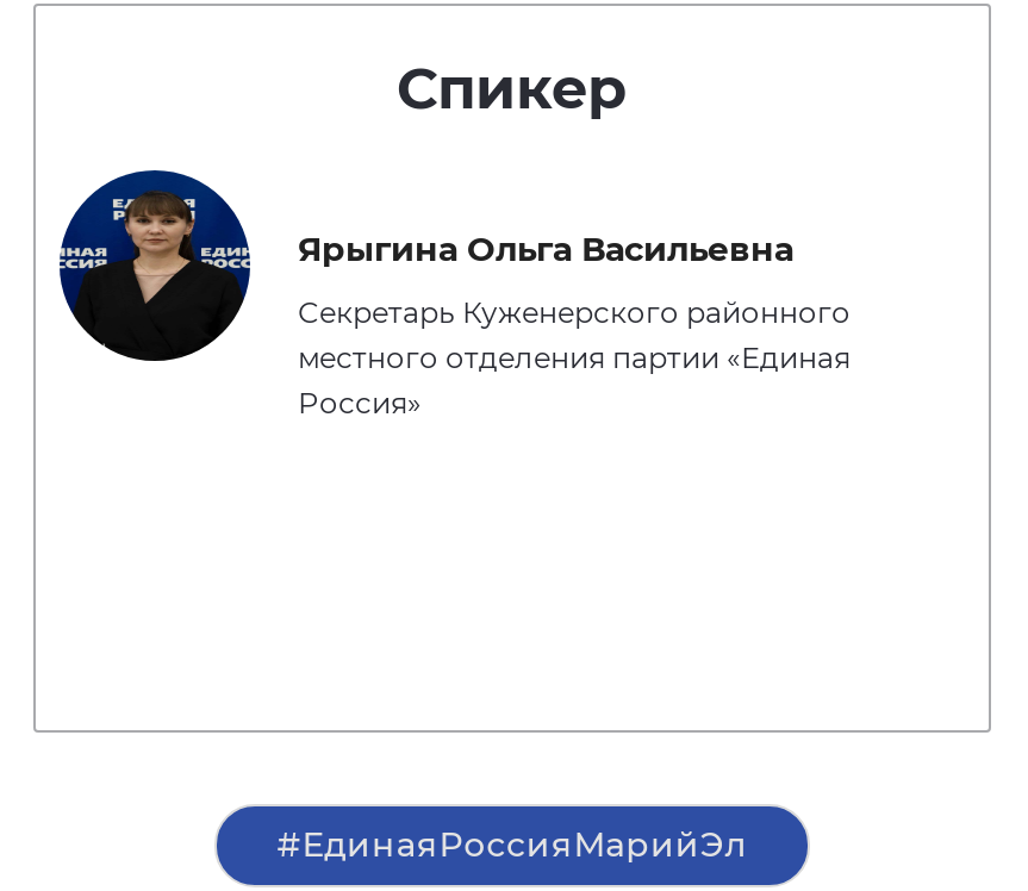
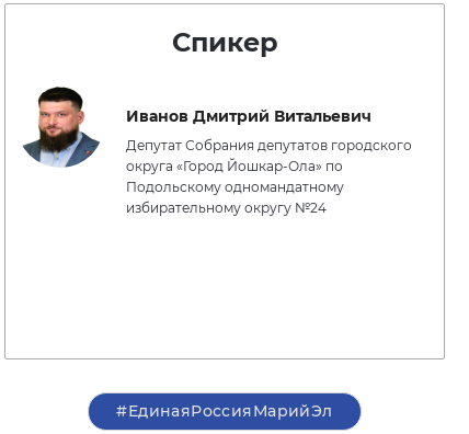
[57,167,793,364] [image] | Ярыгина Ольга Васильевна -> [18,85,371,169] [image] | Иванов Дмитрий Витальевич
[298,293,851,419] Секретарь Куженерского районного | местного отделения партии «Единая | Россия» -> [126,137,412,216] Депутат Собрания депутатов городского | округа «Город Йошкар-Ола» по | Подольскому одномандатному | избирательному округу №24

